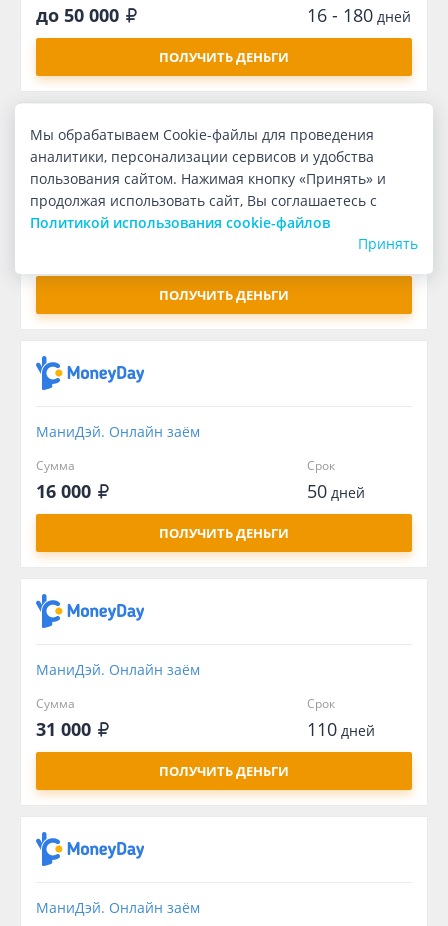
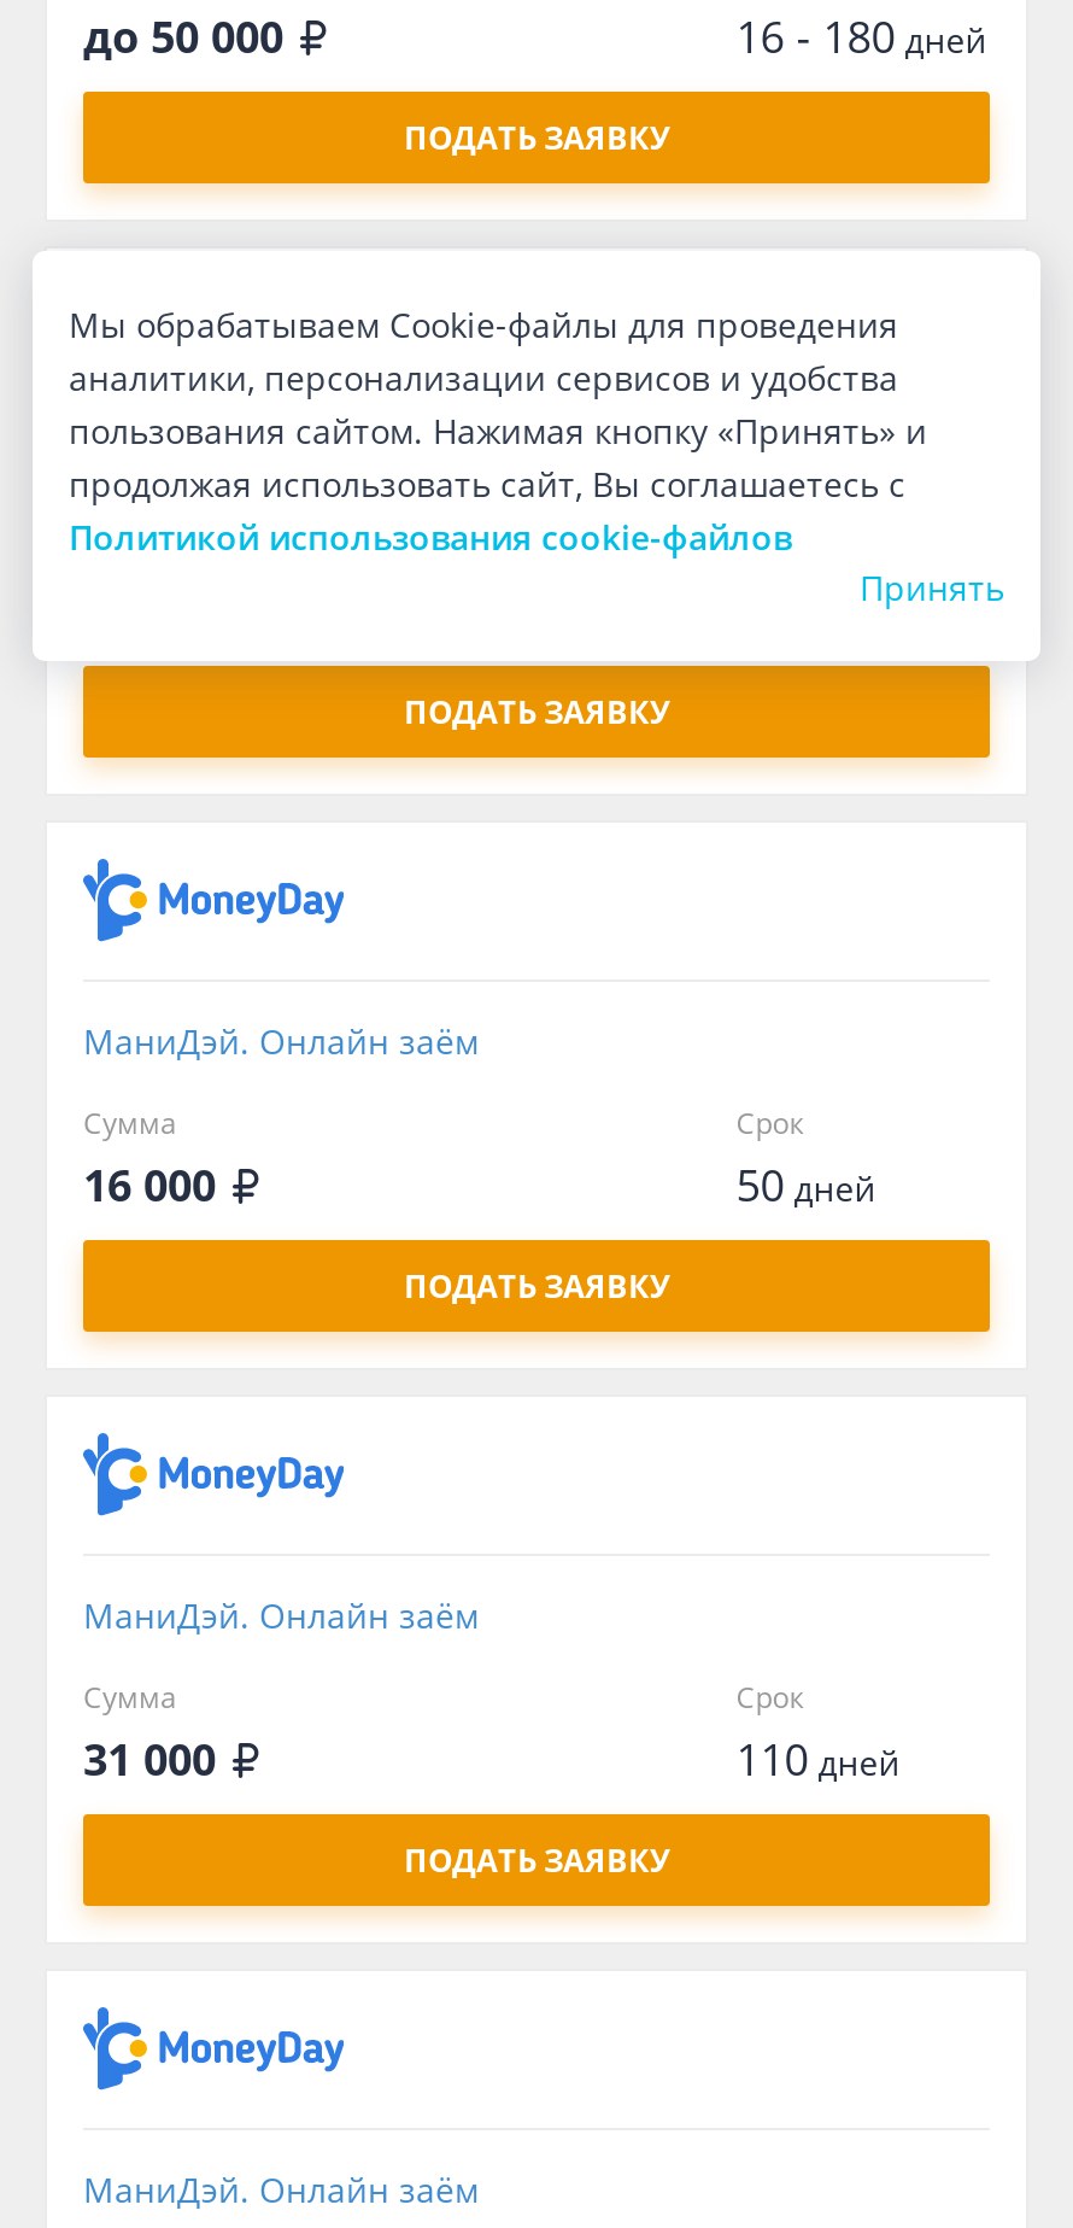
[159,48,289,66] ПОЛУЧИТЬ ДЕНЬГИ -> [404,116,669,159] ПОДАТЬ ЗАЯВКУ
[159,286,289,304] ПОЛУЧИТЬ ДЕНЬГИ -> [404,690,669,733] ПОДАТЬ ЗАЯВКУ
[159,524,289,542] ПОЛУЧИТЬ ДЕНЬГИ -> [404,1264,669,1308] ПОДАТЬ ЗАЯВКУ
[159,762,289,780] ПОЛУЧИТЬ ДЕНЬГИ -> [404,1838,669,1882] ПОДАТЬ ЗАЯВКУ

